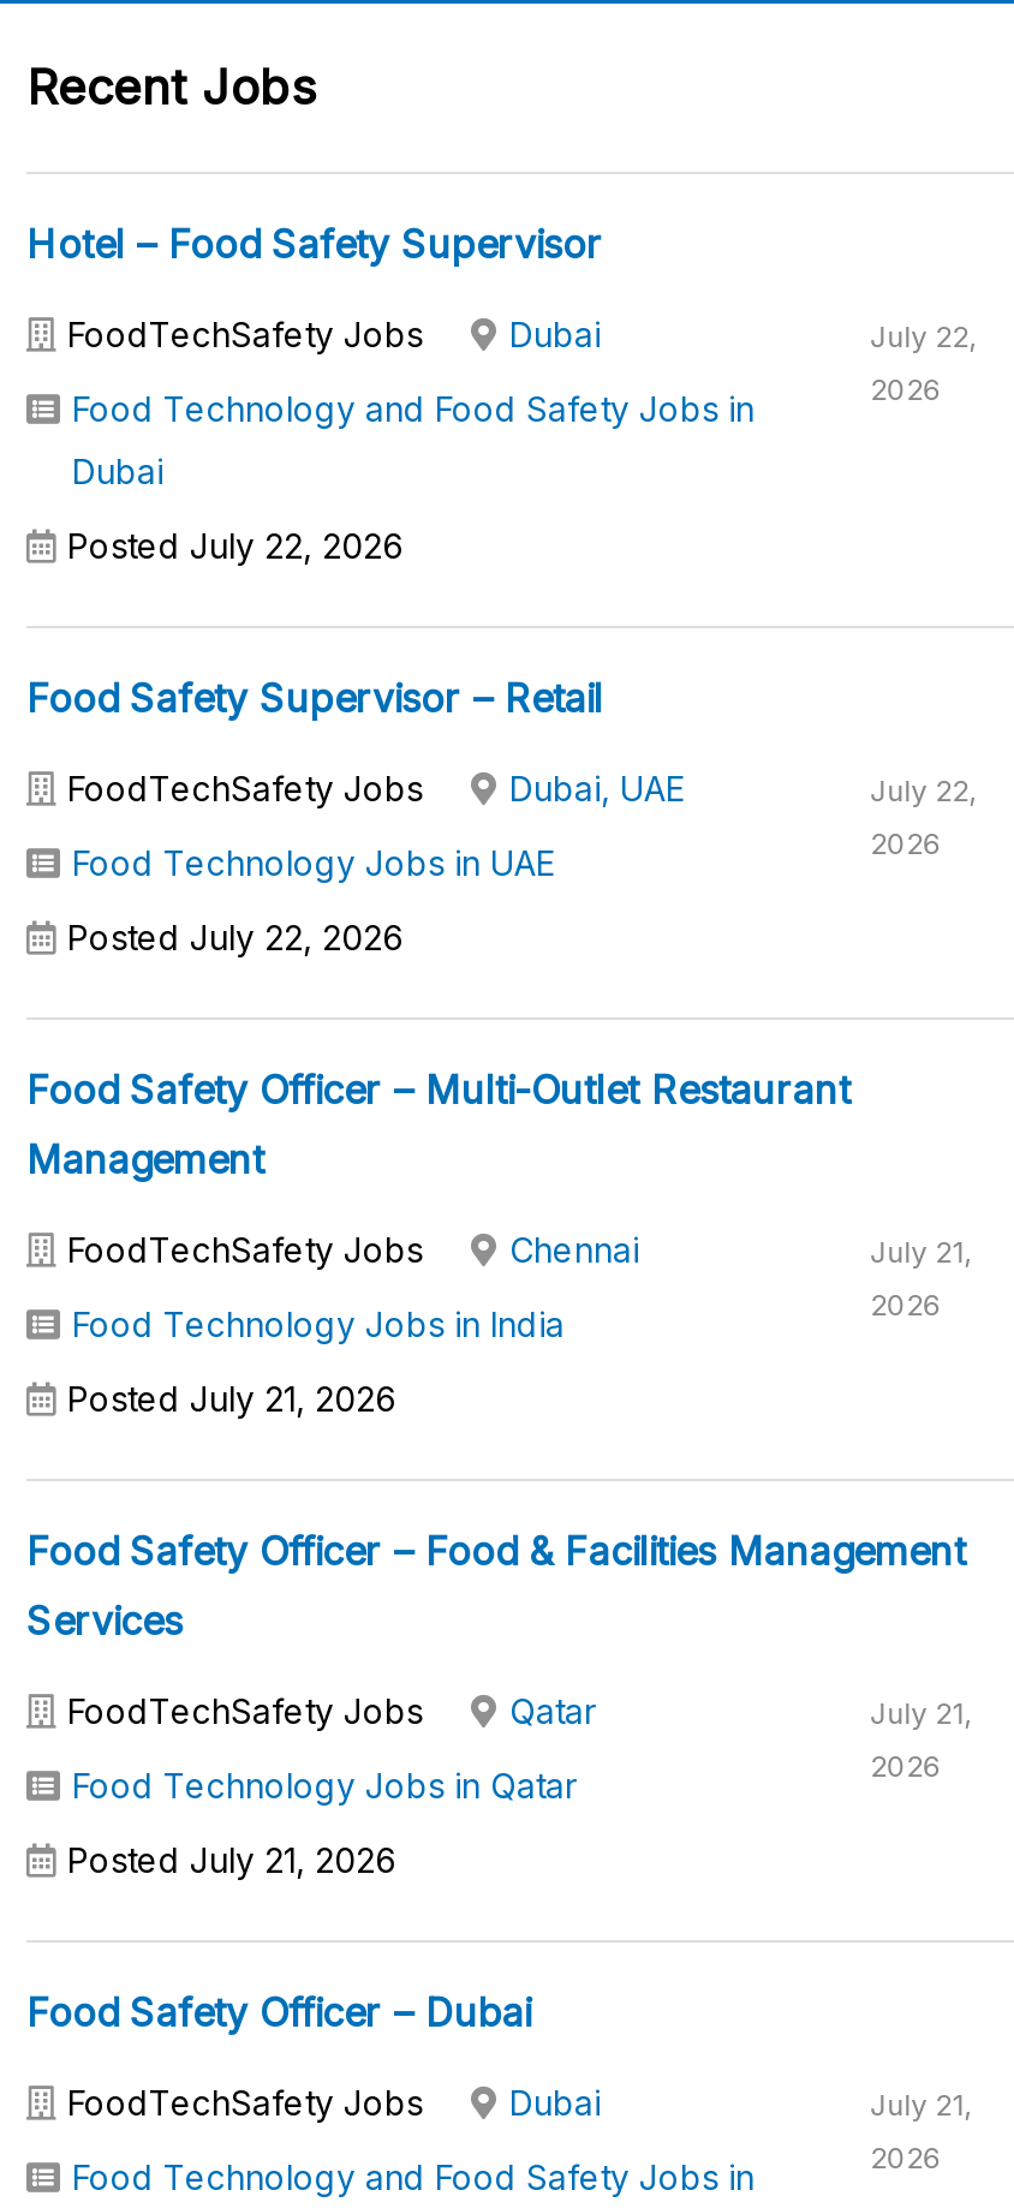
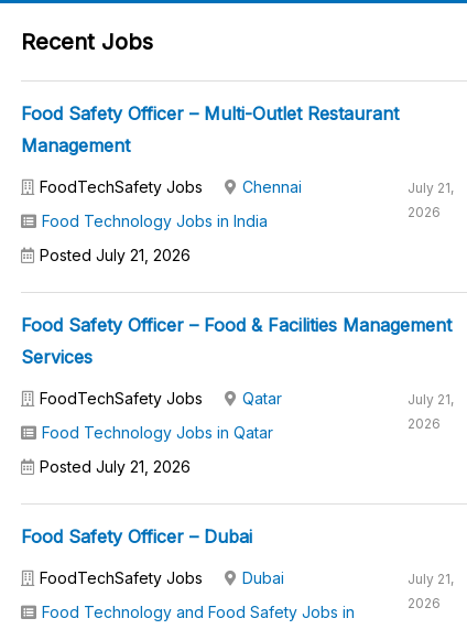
[26,220,754,566] Hotel – Food Safety Supervisor | FoodTechSafety Jobs | Dubai | Food Technology and Food Safety Jobs in | Dubai | Posted July 22, 2026 -> none
[870,318,976,407] July 22, | 2026 -> none
[26,674,685,957] Food Safety Supervisor – Retail | FoodTechSafety Jobs | Dubai, UAE | Food Technology Jobs in UAE | Posted July 22, 2026 -> none
[870,772,976,861] July 22, | 2026 -> none

